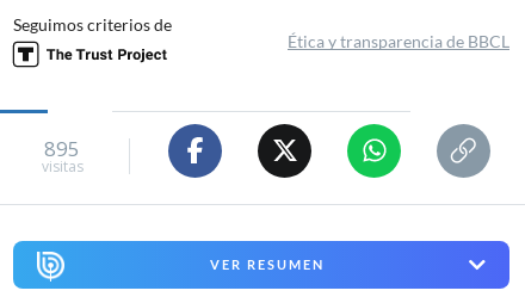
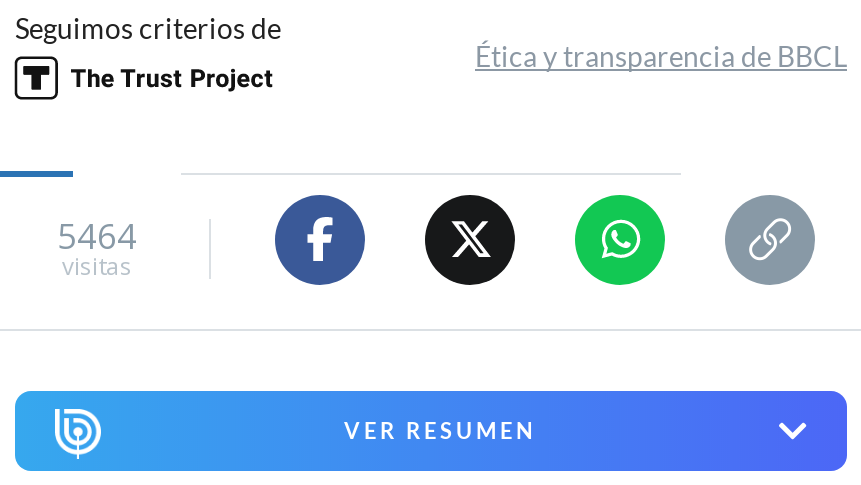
[44,135,80,162] 895 -> [57,213,137,259] 5464

